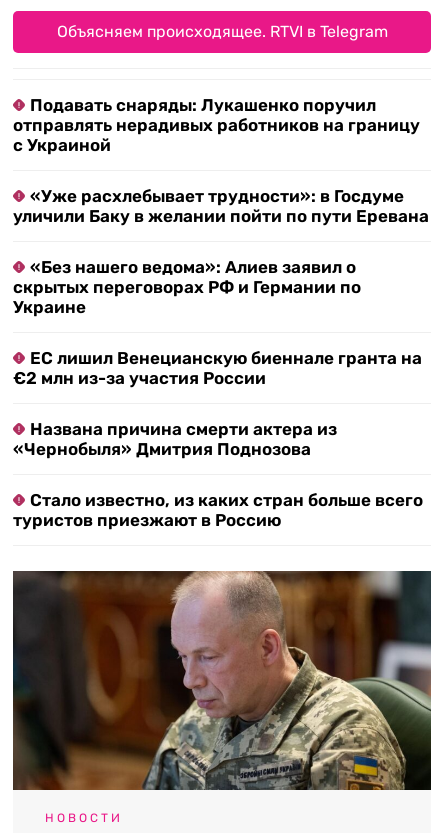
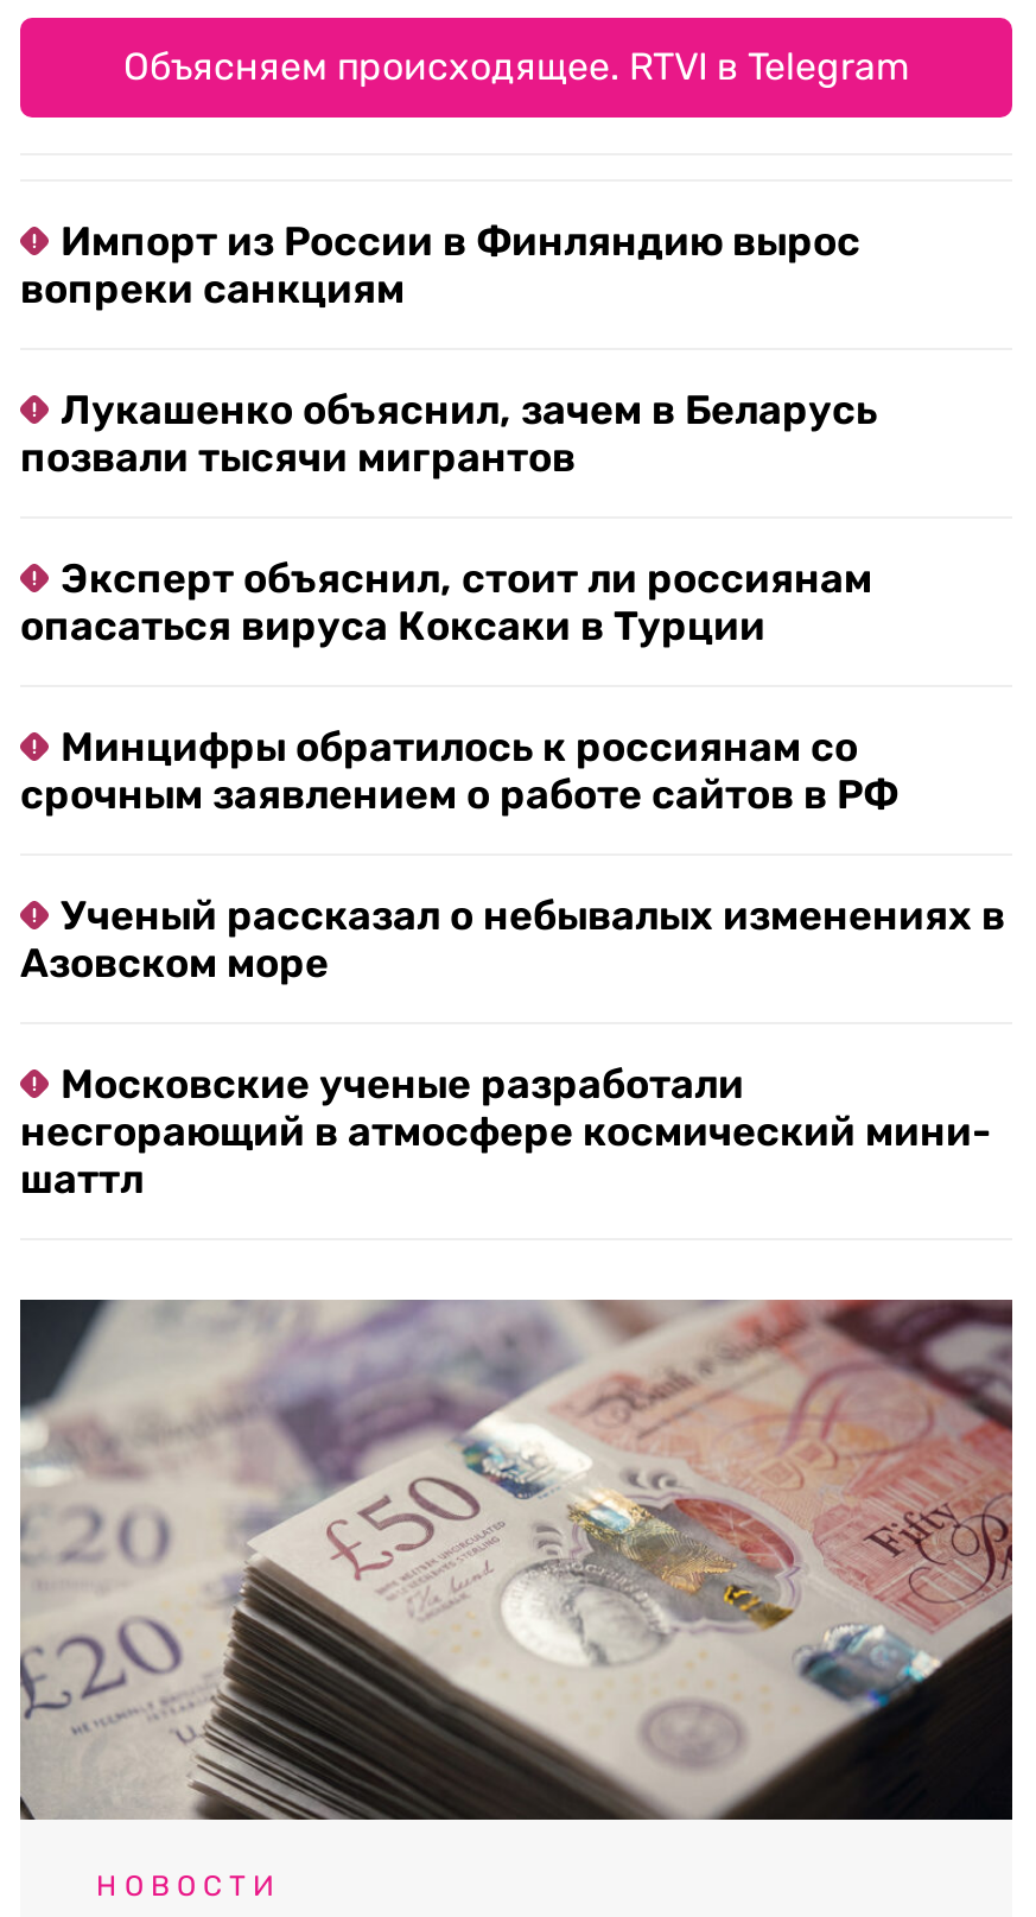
[13,95,420,155] Подавать снаряды: Лукашенко поручил | отправлять нерадивых работников на границу | с Украиной -> [20,217,860,312] Импорт из России в Финляндию вырос | вопреки санкциям
[13,186,429,226] «Уже расхлебывает трудности»: в Госдуме | уличили Баку в желании пойти по пути Еревана -> [20,386,877,481] Лукашенко объяснил, зачем в Беларусь | позвали тысячи мигрантов
[13,257,361,317] «Без нашего ведома»: Алиев заявил о | скрытых переговорах РФ и Германии по | Украине -> [20,555,872,650] Эксперт объяснил, стоит ли россиянам | опасаться вируса Коксаки в Турции
[13,348,422,388] ЕС лишил Венецианскую биеннале гранта на | €2 млн из-за участия России -> [20,723,898,818] Минцифры обратилось к россиянам со | срочным заявлением о работе сайтов в РФ
[13,419,337,459] Названа причина смерти актера из | «Чернобыля» Дмитрия Поднозова -> [20,892,1005,987] Ученый рассказал о небывалых изменениях в | Азовском море
[13,490,423,530] Стало известно, из каких стран больше всего | туристов приезжают в Россию -> [20,1060,991,1203] Московские ученые разработали | несгорающий в атмосфере космический мини- | шаттл
[13,570,432,791] [image] -> [20,1297,1015,1822] [image]

